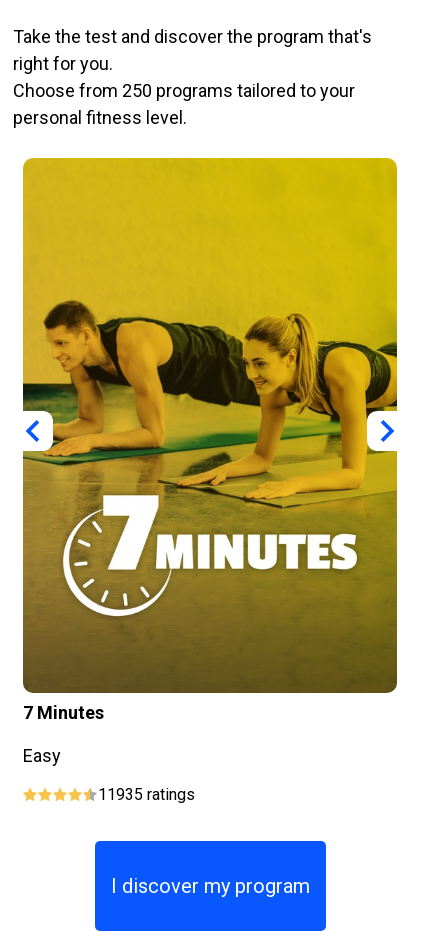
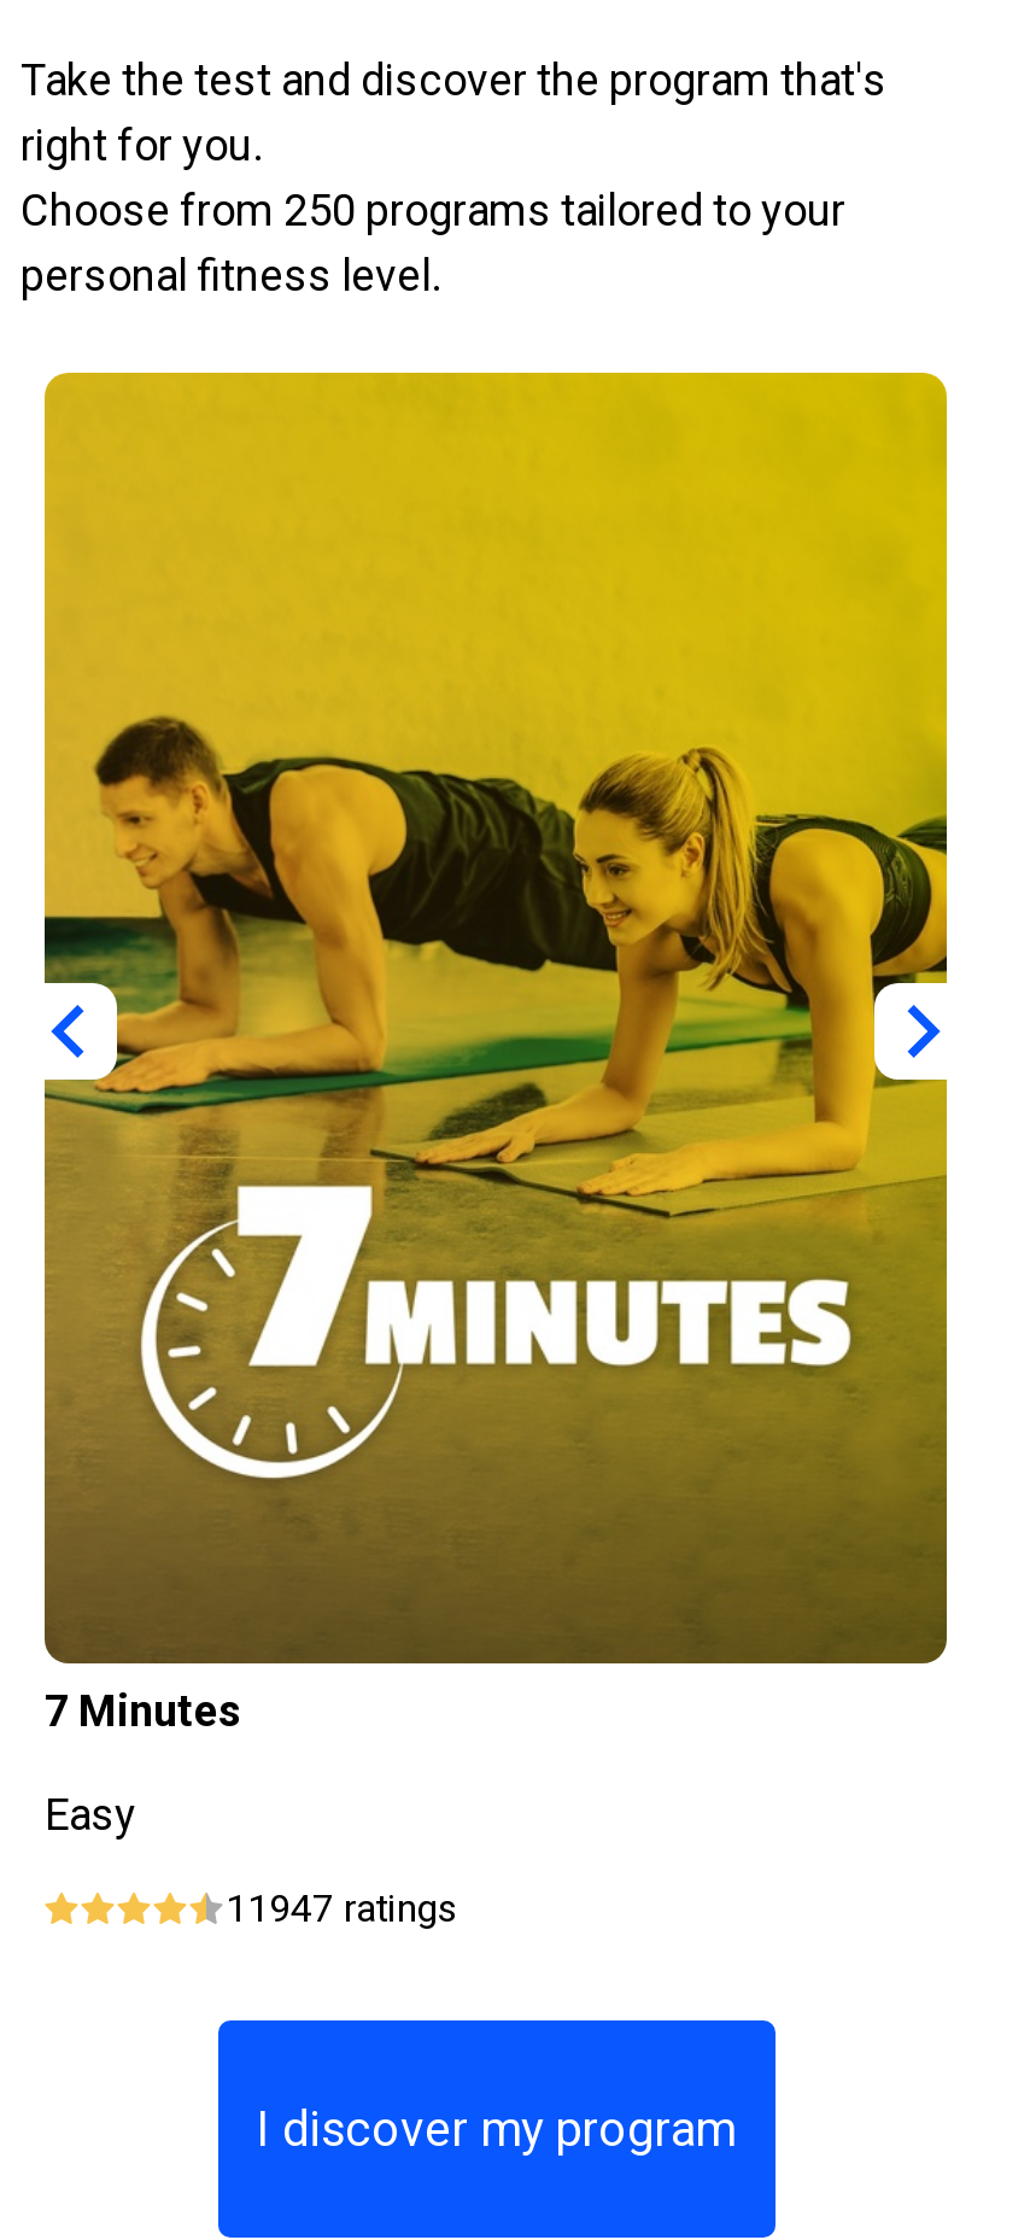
[98,785,195,804] 11935 ratings -> [226,1885,460,1930] 11947 ratings

